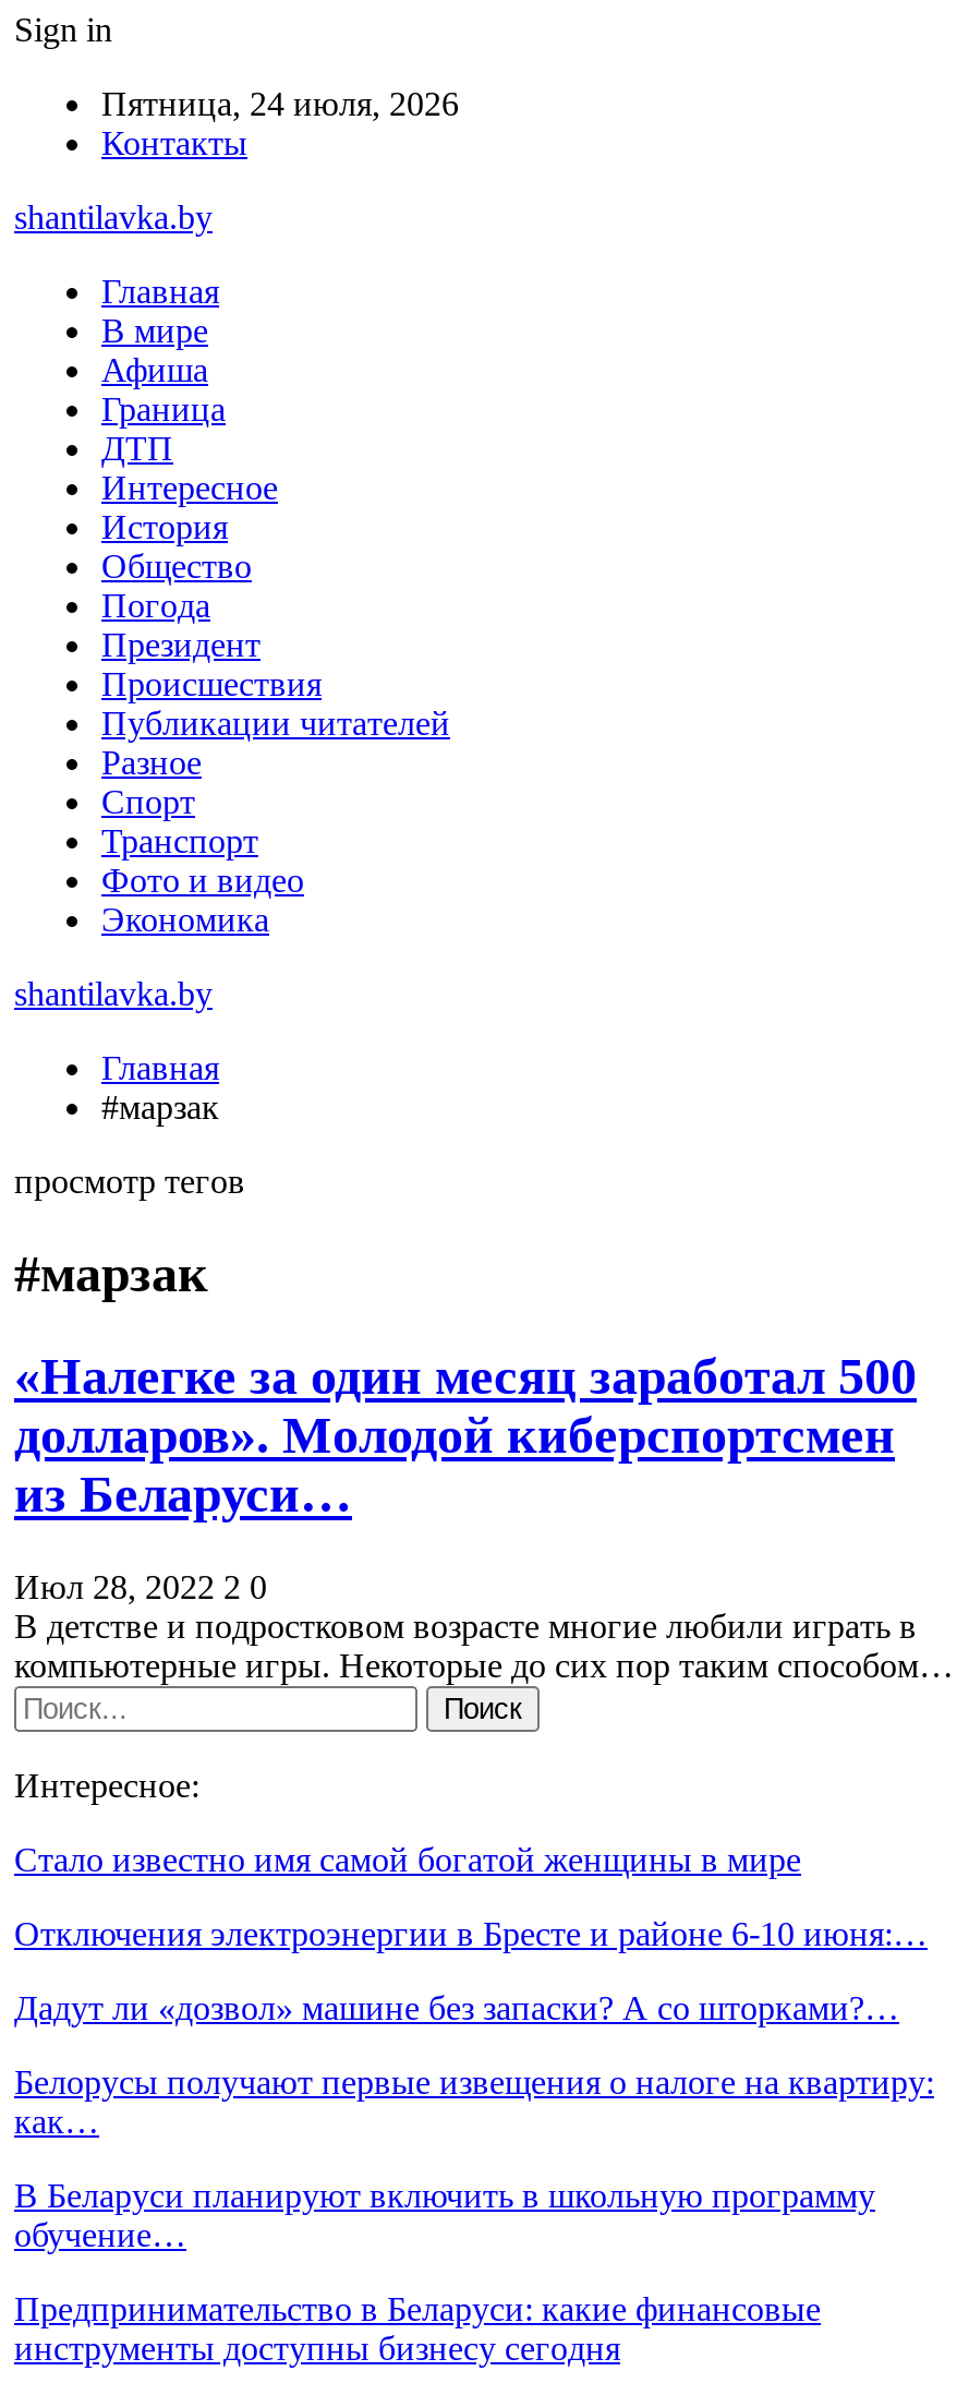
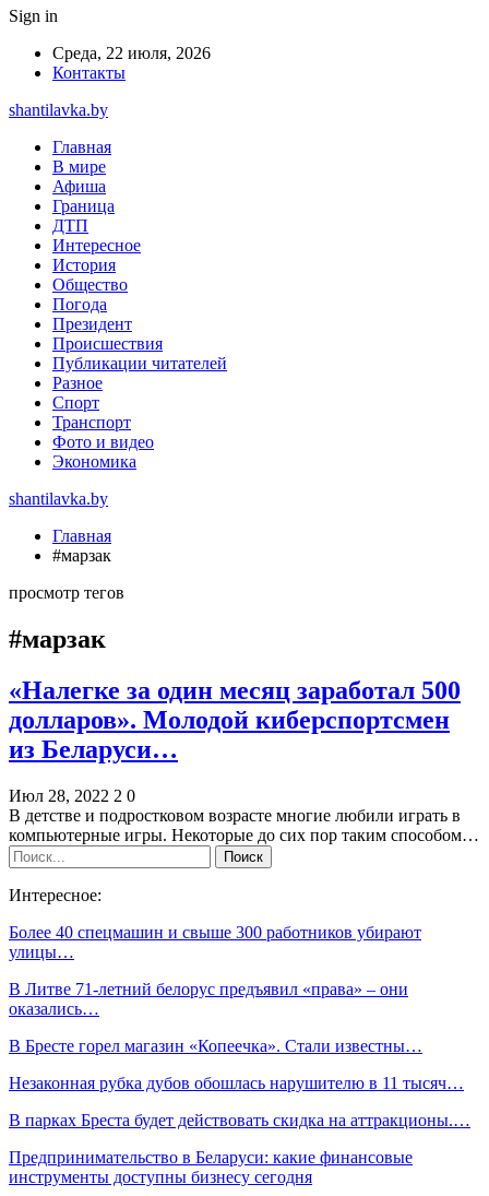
[101,85,459,122] Пятница, 24 июля, 2026 -> [52,44,211,62] Среда, 22 июля, 2026
[14,1840,801,1877] Стало известно имя самой богатой женщины в мире -> [9,923,421,961] Более 40 спецмашин и свыше 300 работников убирают | улицы…
[14,1914,928,1952] Отключения электроэнергии в Бресте и районе 6-10 июня:… -> [9,979,408,1018] В Литве 71-летний белорус предъявил «права» – они | оказались…
[14,1989,899,2026] Дадут ли «дозвол» машине без запаски? А со шторками?… -> [9,1036,422,1055] В Бресте горел магазин «Копеечка». Стали известны…
[14,2063,934,2139] Белорусы получают первые извещения о налоге на квартиру: | как… -> [9,1073,464,1092] Незаконная рубка дубов обошлась нарушителю в 11 тысяч…
[14,2176,875,2253] В Беларуси планируют включить в школьную программу | обучение… -> [9,1110,470,1129] В парках Бреста будет действовать скидка на аттракционы.…

